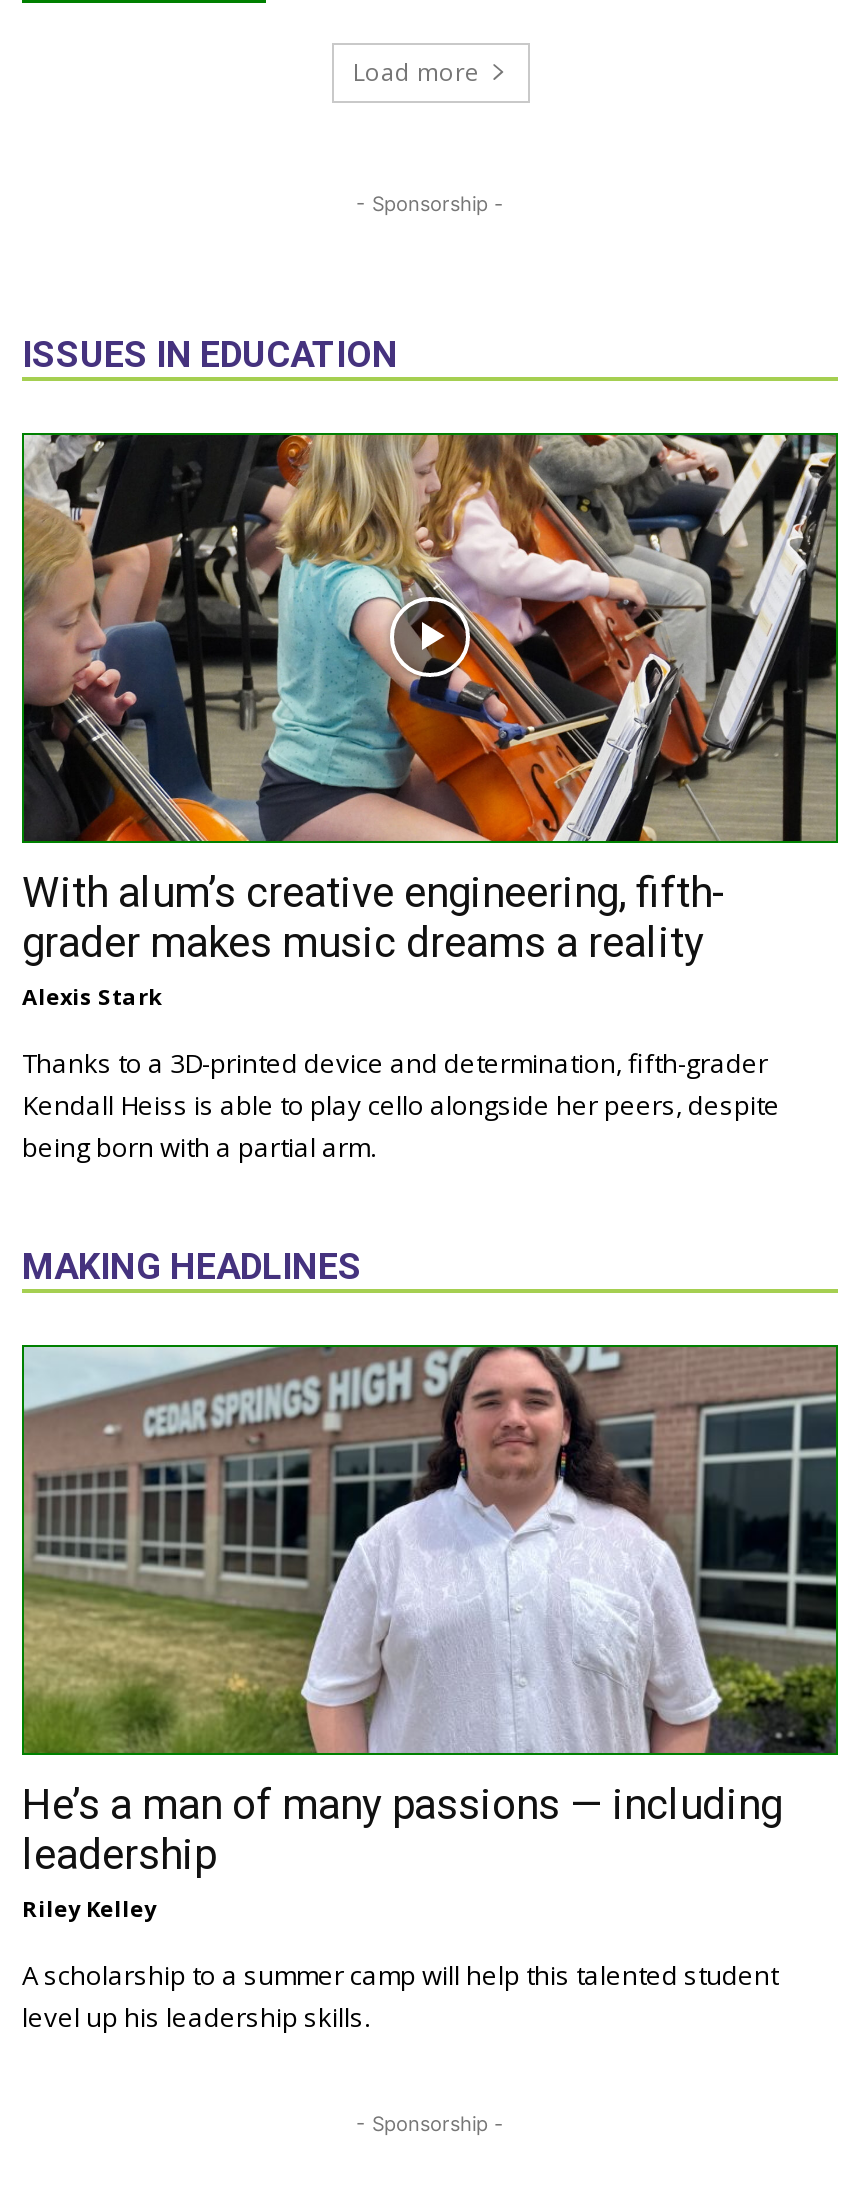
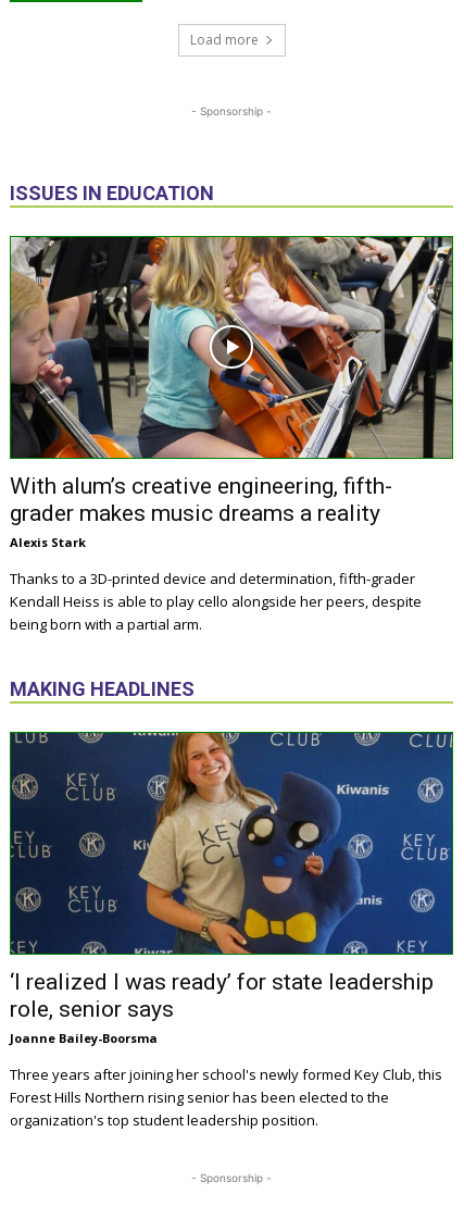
[22,1345,838,1923] [image] | He’s a man of many passions — including | leadership | Riley Kelley -> [10,732,453,1046] [image] | ‘I realized I was ready’ for state leadership | role, senior says | Joanne Bailey-Boorsma
[22,1957,778,2035] A scholarship to a summer camp will help this talented student | level up his leadership skills. -> [10,1064,442,1130] Three years after joining her school's newly formed Key Club, this | Forest Hills Northern rising senior has been elected to the | organization's top student leadership position.

